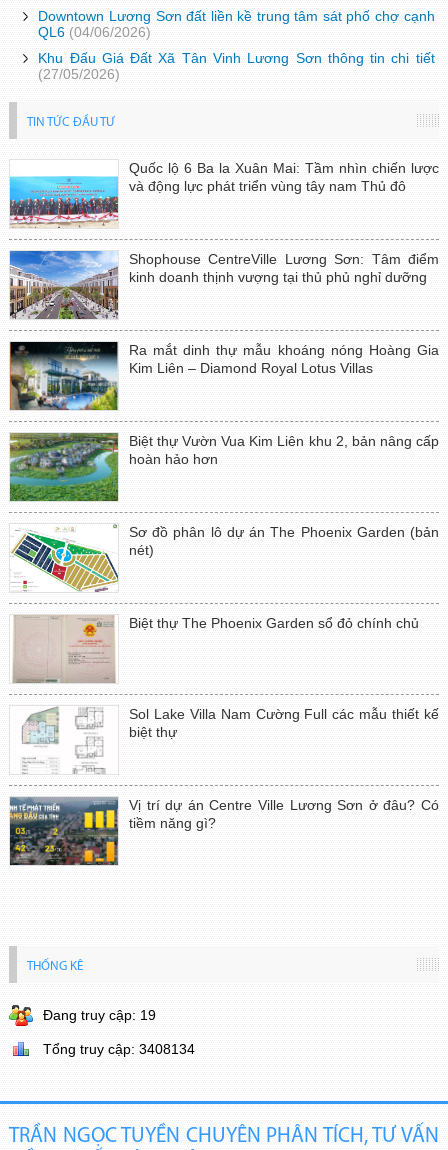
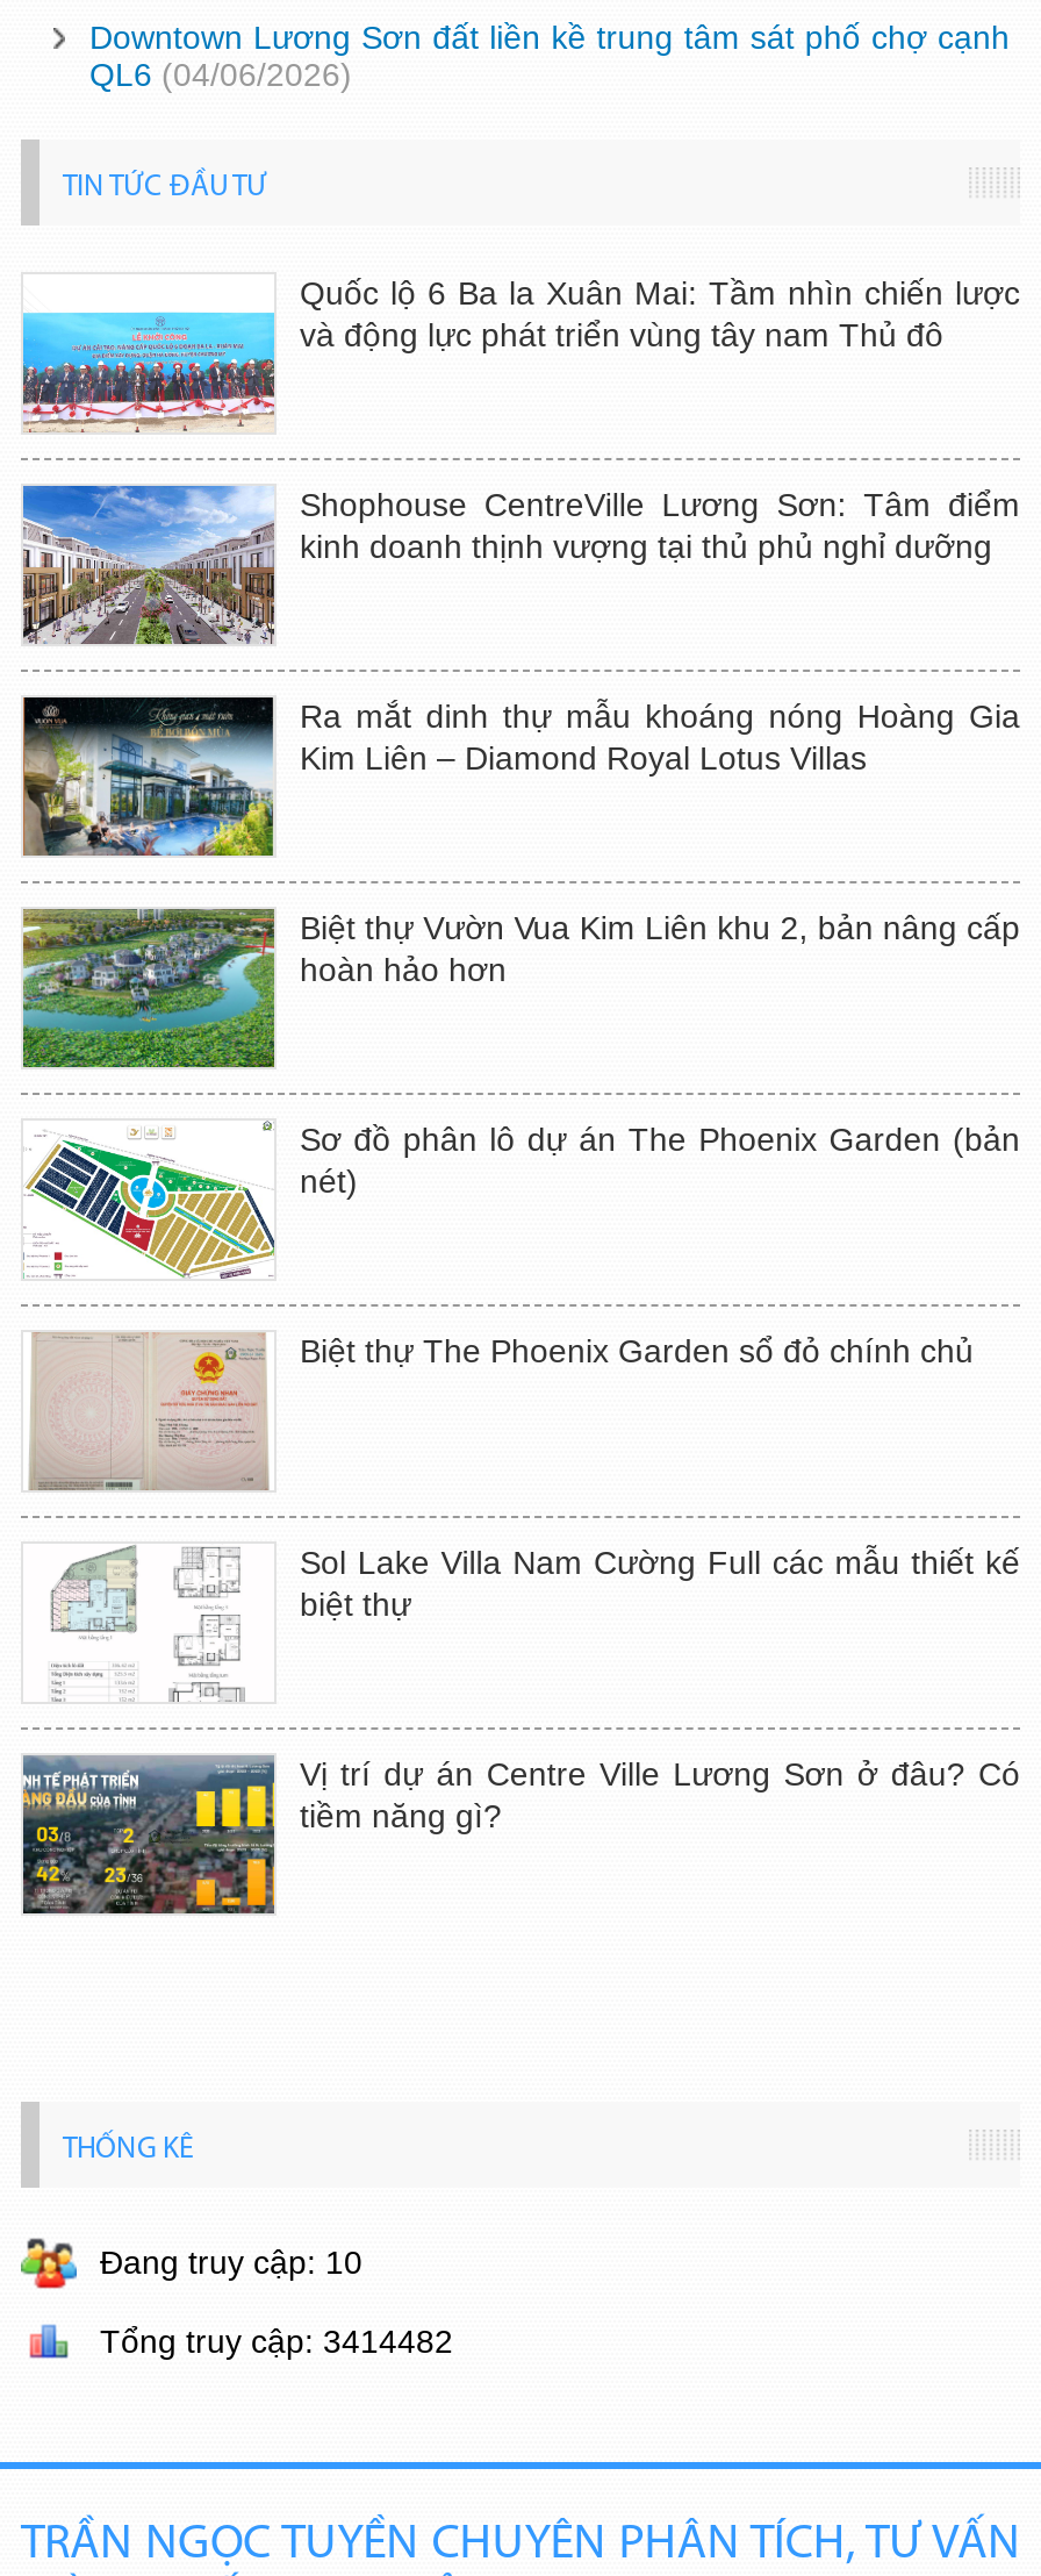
[38,50,434,82] Khu Đấu Giá Đất Xã Tân Vinh Lương Sơn thông tin chi tiết | (27/05/2026) -> none
[43,1007,156,1023] Đang truy cập: 19 -> [100,2244,362,2281] Đang truy cập: 10
[43,1041,195,1057] Tổng truy cập: 3408134 -> [100,2323,453,2360] Tổng truy cập: 3414482

